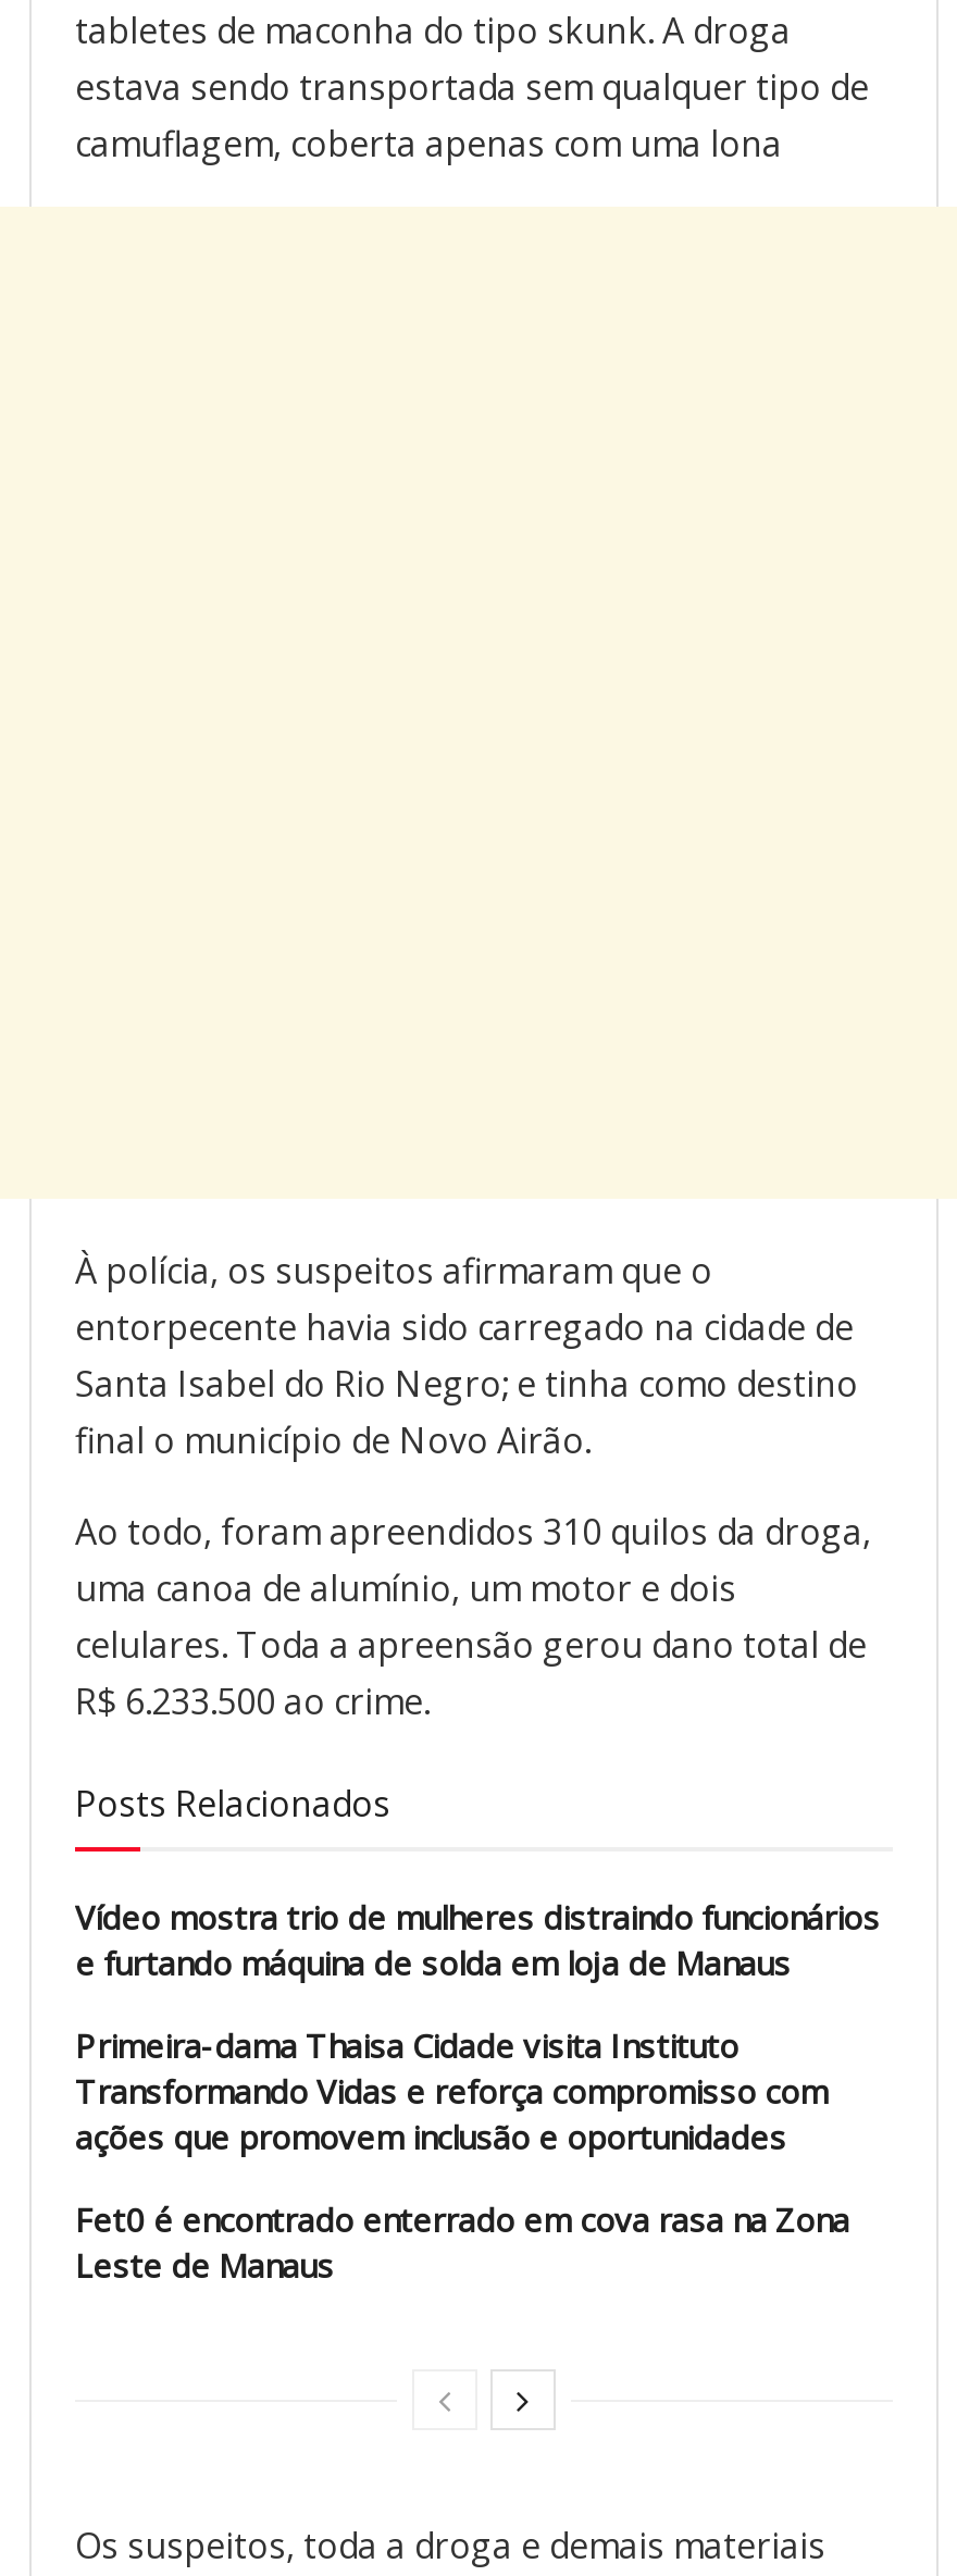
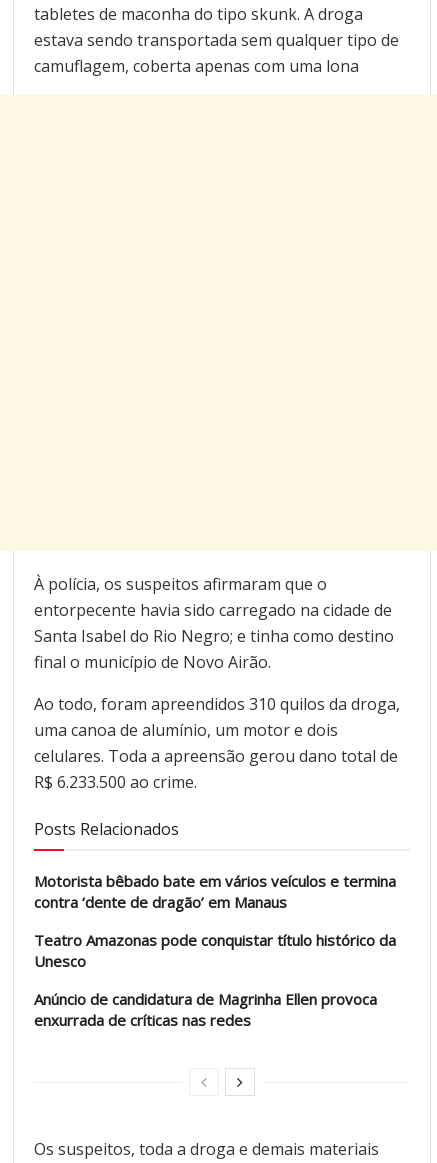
[75,1895,880,1985] Vídeo mostra trio de mulheres distraindo funcionários | e furtando máquina de solda em loja de Manaus -> [34,871,396,912] Motorista bêbado bate em vários veículos e termina | contra ‘dente de dragão’ em Manaus
[75,2024,828,2159] Primeira-dama Thaisa Cidade visita Instituto | Transformando Vidas e reforça compromisso com | ações que promovem inclusão e oportunidades -> [34,930,396,971] Teatro Amazonas pode conquistar título histórico da | Unesco
[75,2198,849,2287] Fet0 é encontrado enterrado em cova rasa na Zona | Leste de Manaus -> [34,989,377,1030] Anúncio de candidatura de Magrinha Ellen provoca | enxurrada de críticas nas redes

